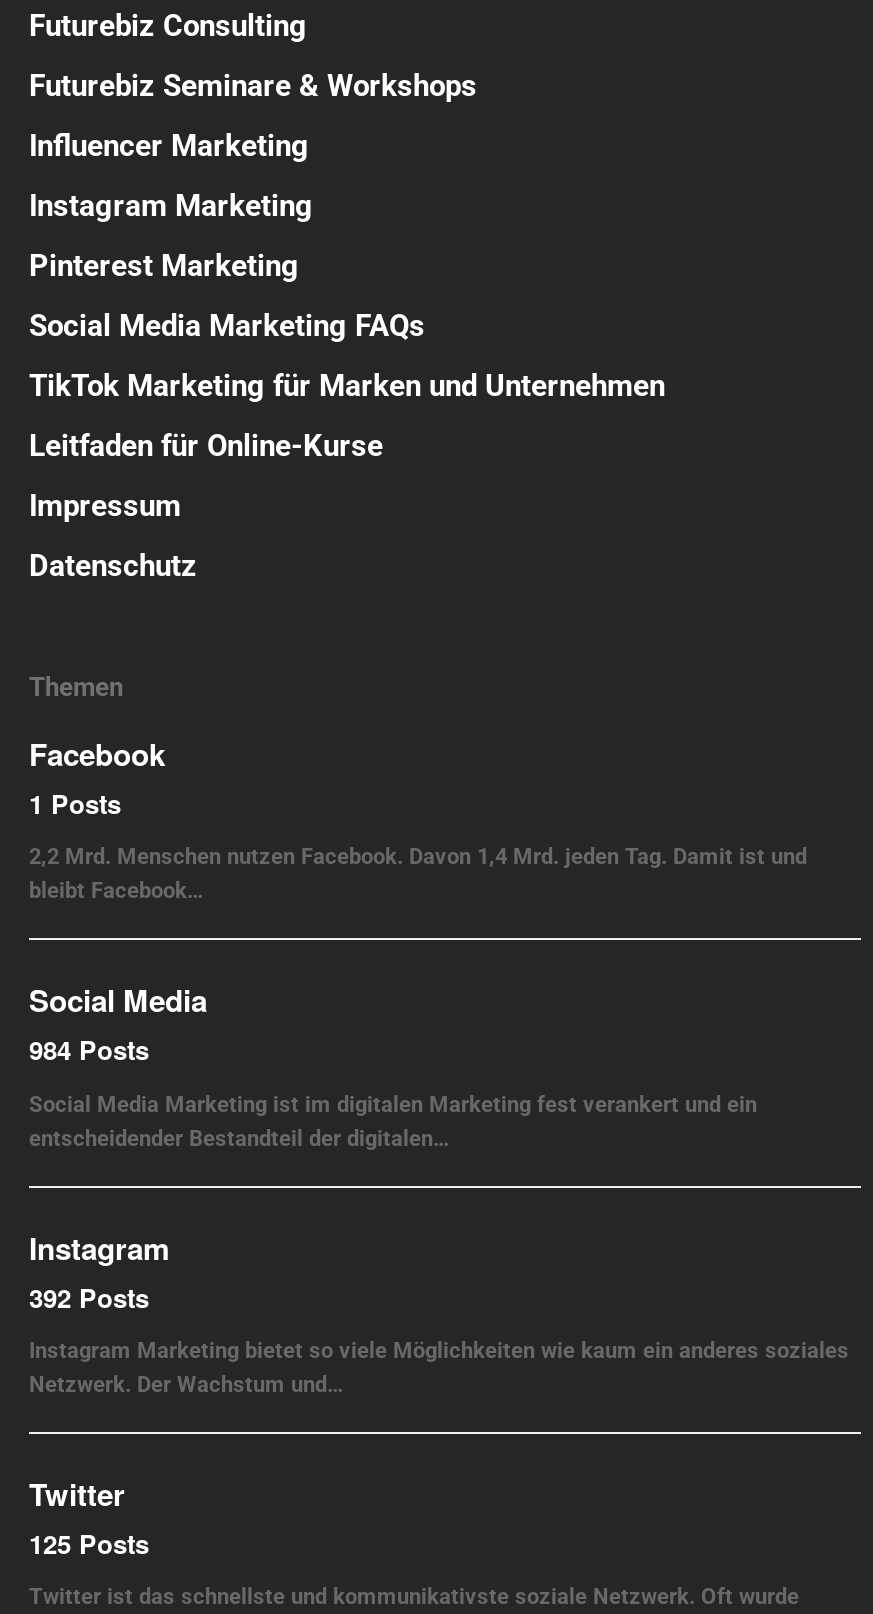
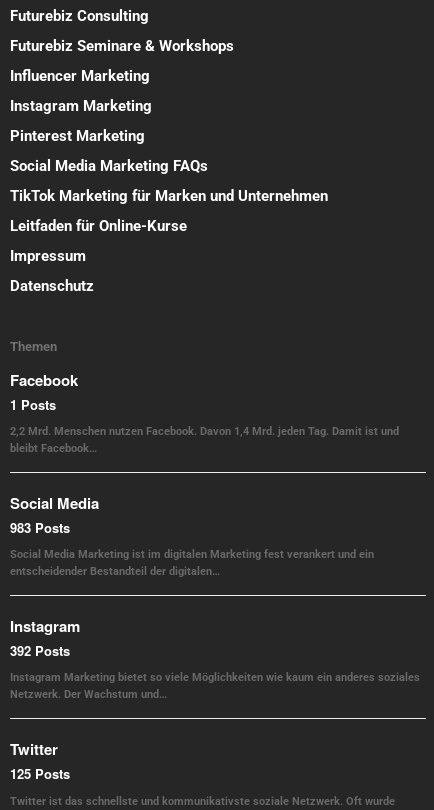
[29,1031,149,1069] 984 Posts -> [10,518,70,537] 983 Posts

